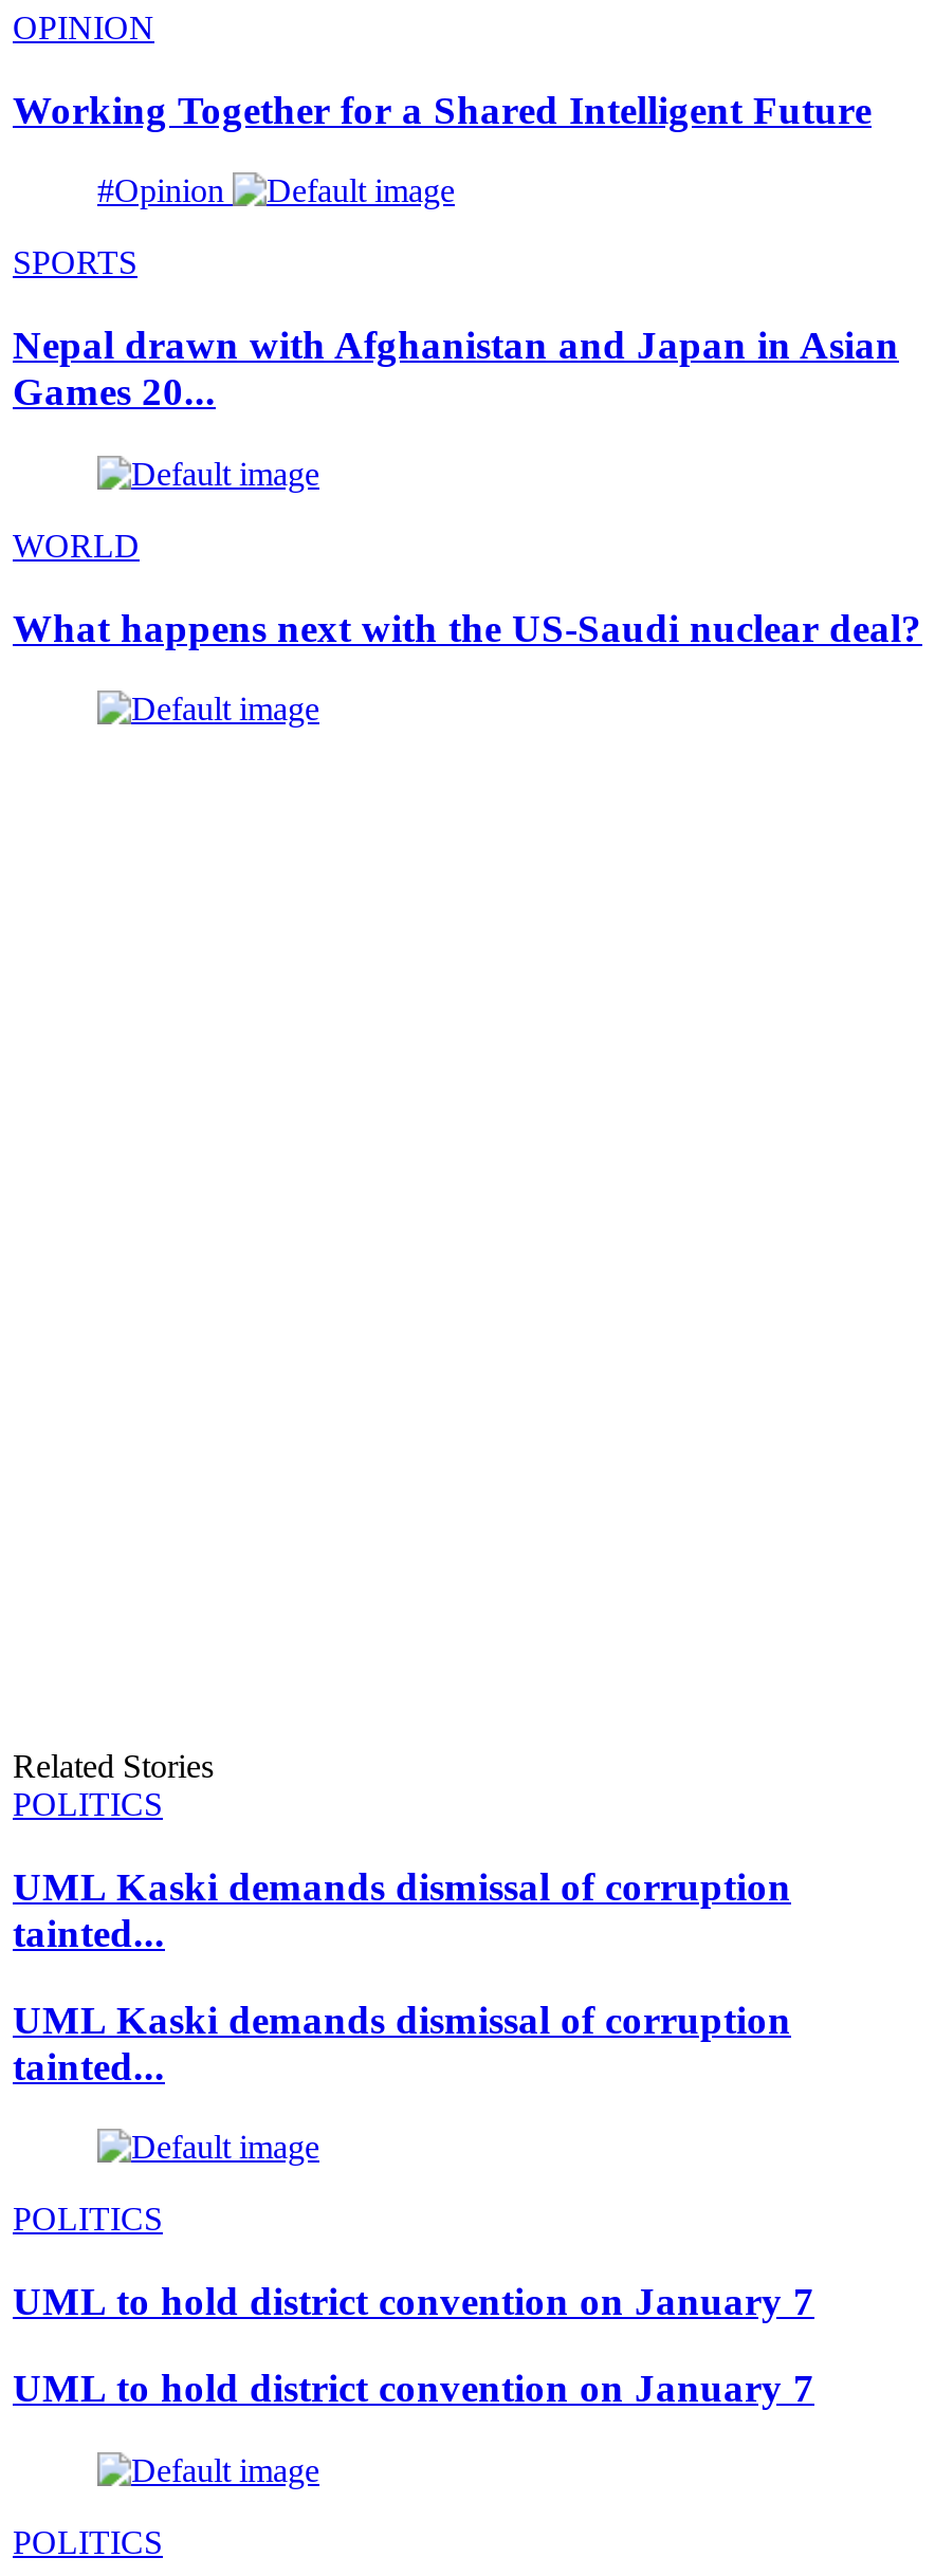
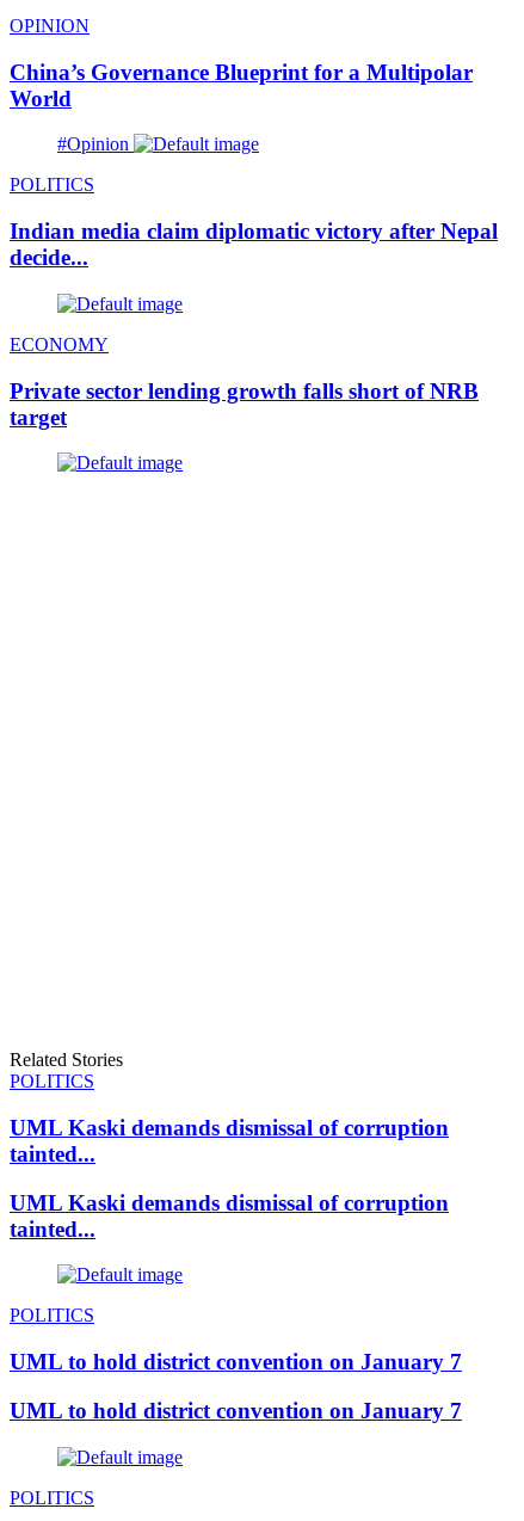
[13,87,872,132] Working Together for a Shared Intelligent Future -> [10,59,473,111] China’s Governance Blueprint for a Multipolar | World
[13,245,137,281] SPORTS -> [10,175,94,195] POLITICS
[13,323,899,414] Nepal drawn with Afghanistan and Japan in Asian | Games 20... -> [10,219,498,270] Indian media claim diplomatic victory after Nepal | decide...
[13,527,140,563] WORLD -> [10,334,109,354] ECONOMY
[13,605,922,649] What happens next with the US-Saudi nuclear deal? -> [10,378,479,429] Private sector lending growth falls short of NRB | target

